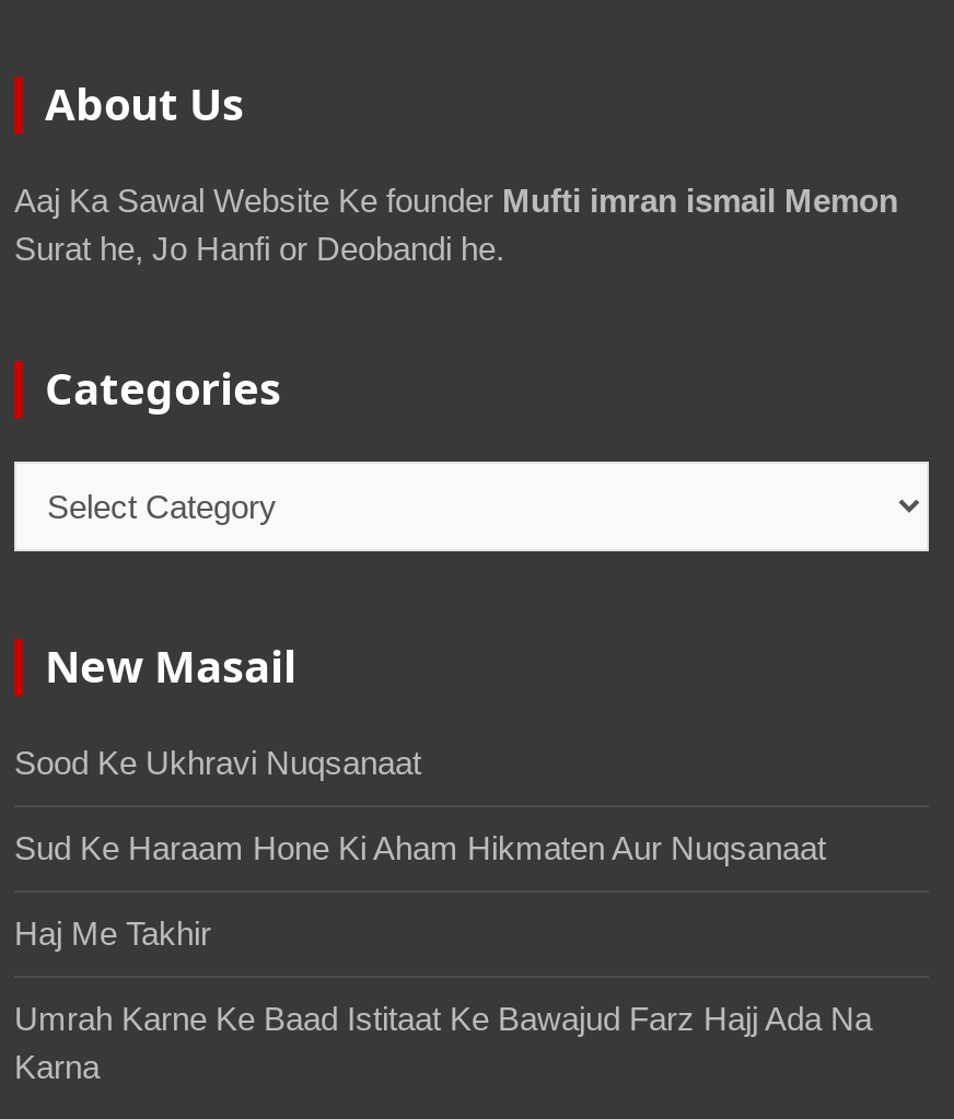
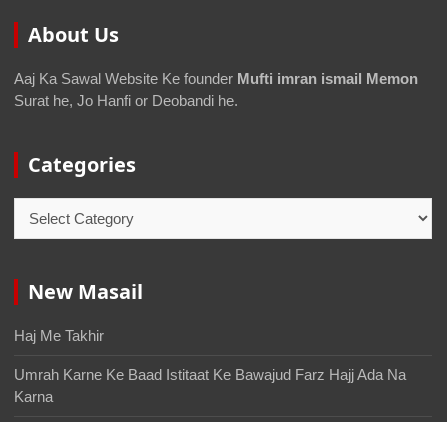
[14,745,826,867] Sood Ke Ukhravi Nuqsanaat | Sud Ke Haraam Hone Ki Aham Hikmaten Aur Nuqsanaat -> none

